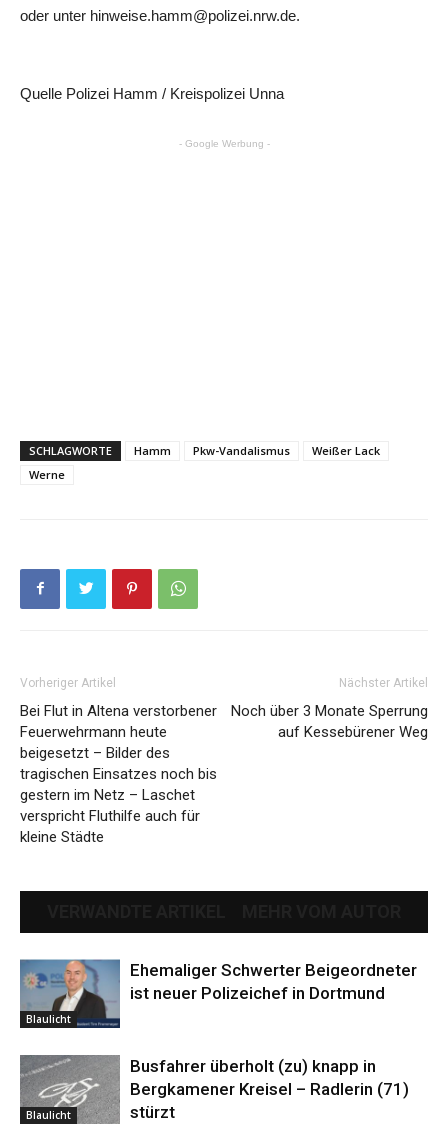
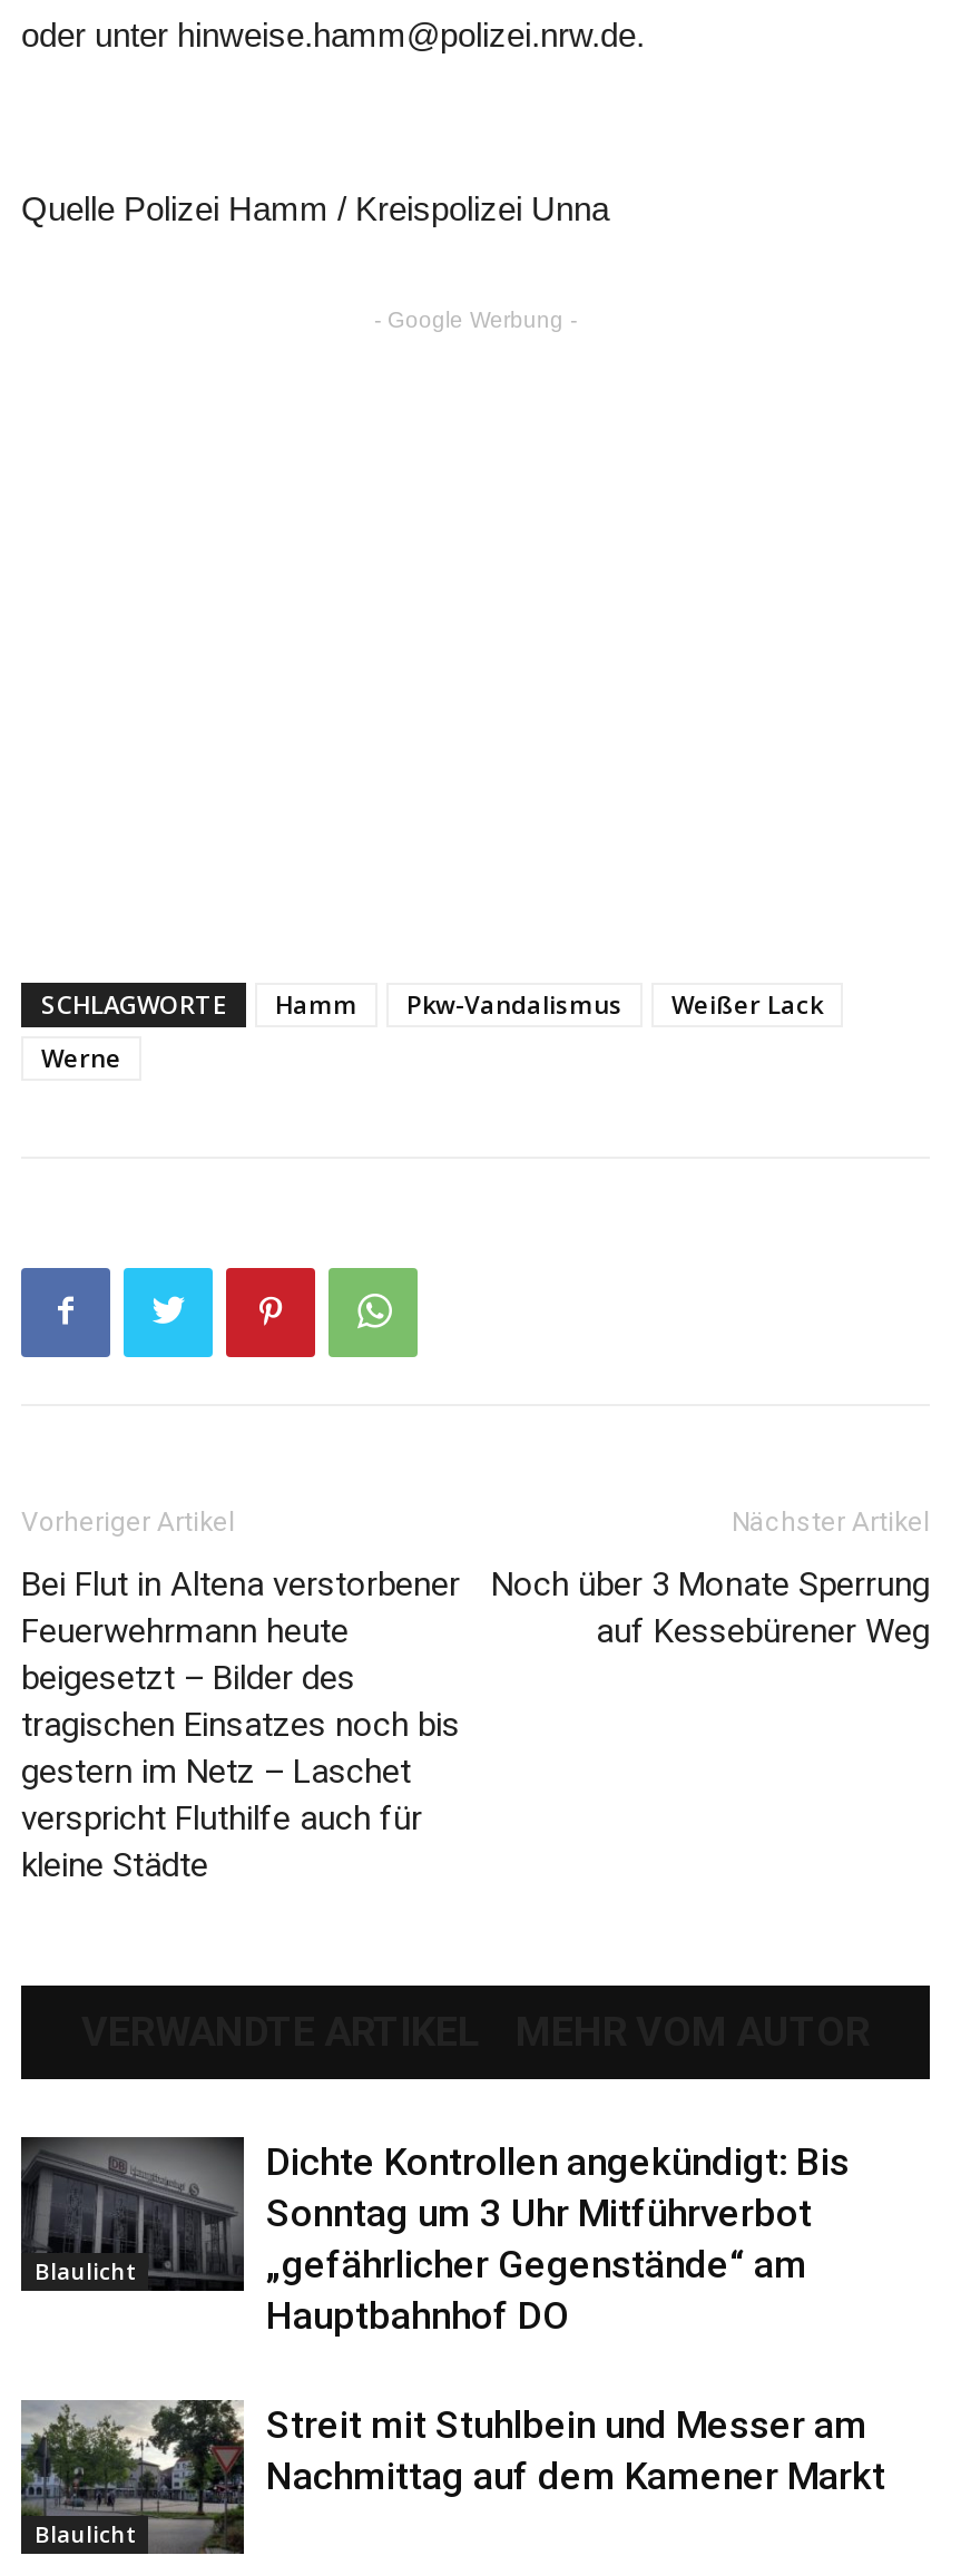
[19,959,417,1028] [image] | Ehemaliger Schwerter Beigeordneter | ist neuer Polizeichef in Dortmund -> [19,2135,850,2337] [image] | Dichte Kontrollen angekündigt: Bis | Sonntag um 3 Uhr Mitführverbot | „gefährlicher Gegenstände“ am | Hauptbahnhof DO
[20,1055,409,1124] [image] | Busfahrer überholt (zu) knapp in | Bergkamener Kreisel – Radlerin (71) | stürzt -> [21,2400,885,2554] [image] | Streit mit Stuhlbein und Messer am | Nachmittag auf dem Kamener Markt

